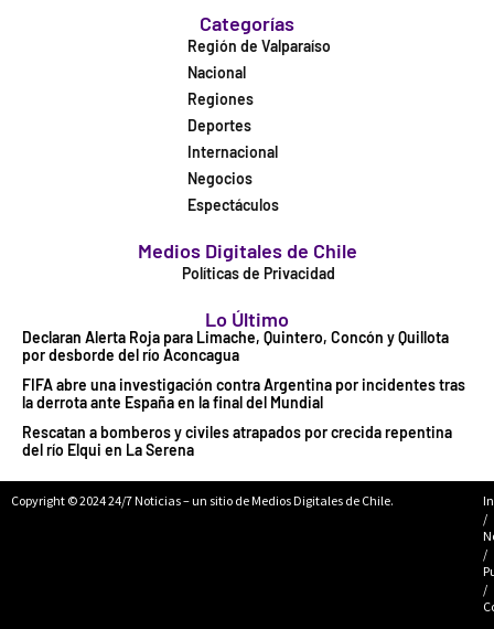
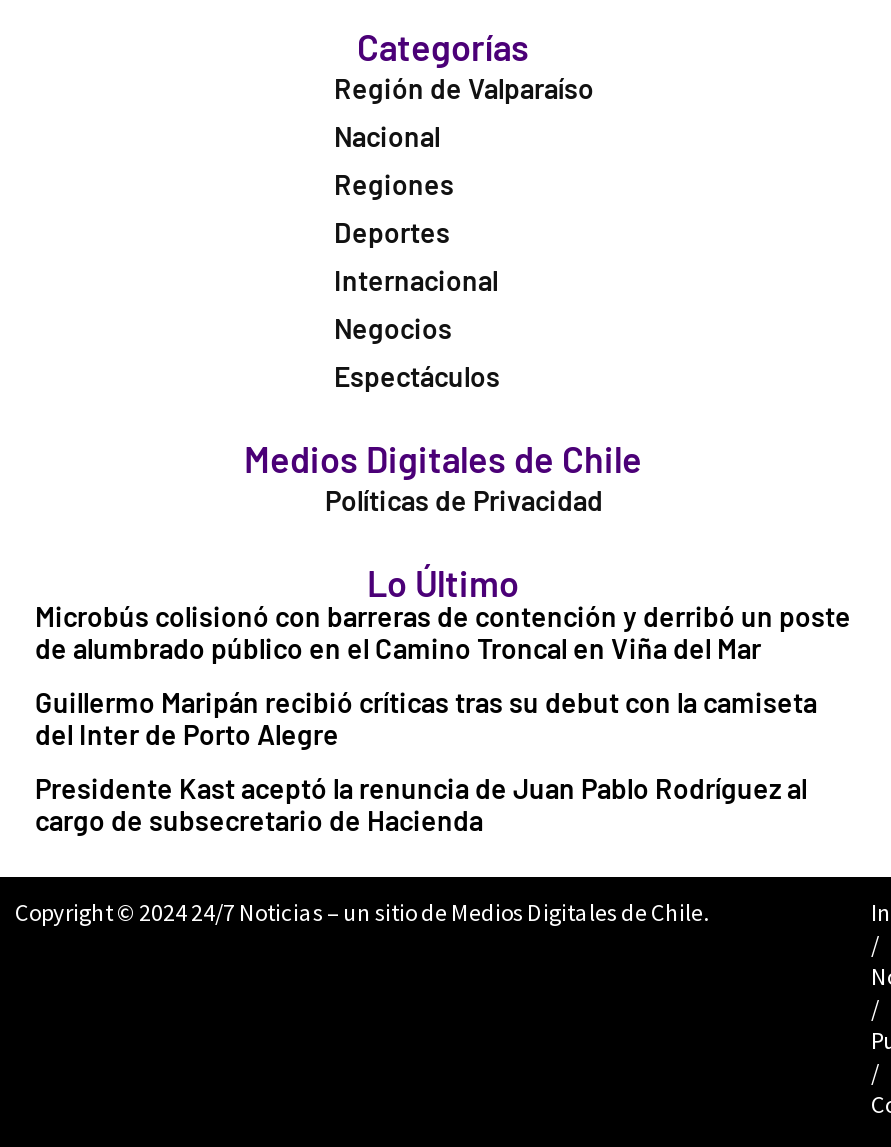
[22,328,449,364] Declaran Alerta Roja para Limache, Quintero, Concón y Quillota | por desborde del río Aconcagua -> [35,599,851,665] Microbús colisionó con barreras de contención y derribó un poste | de alumbrado público en el Camino Troncal en Viña del Mar
[22,375,465,412] FIFA abre una investigación contra Argentina por incidentes tras | la derrota ante España en la final del Mundial -> [35,685,817,751] Guillermo Maripán recibió críticas tras su debut con la camiseta | del Inter de Porto Alegre
[22,423,452,459] Rescatan a bomberos y civiles atrapados por crecida repentina | del río Elqui en La Serena -> [35,771,807,837] Presidente Kast aceptó la renuncia de Juan Pablo Rodríguez al | cargo de subsecretario de Hacienda

